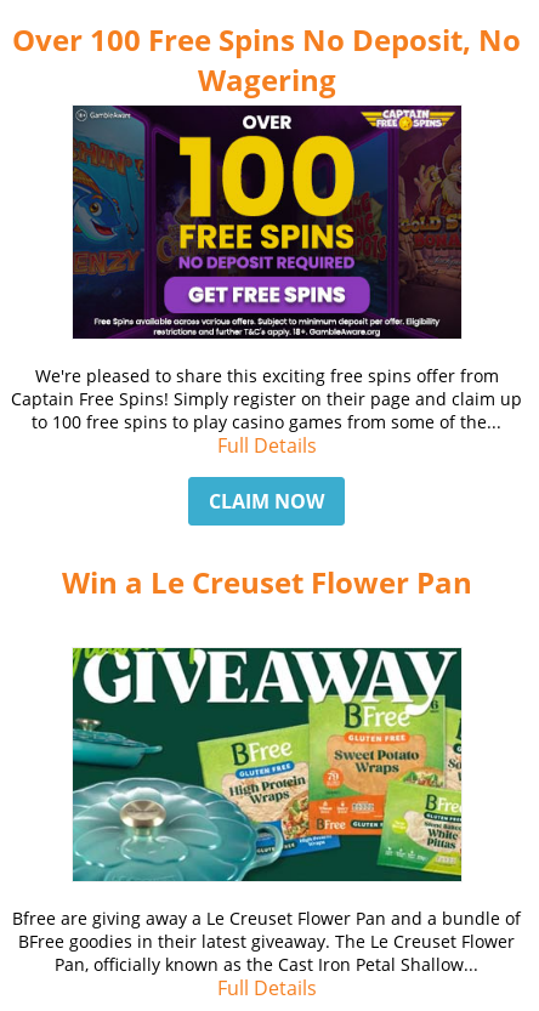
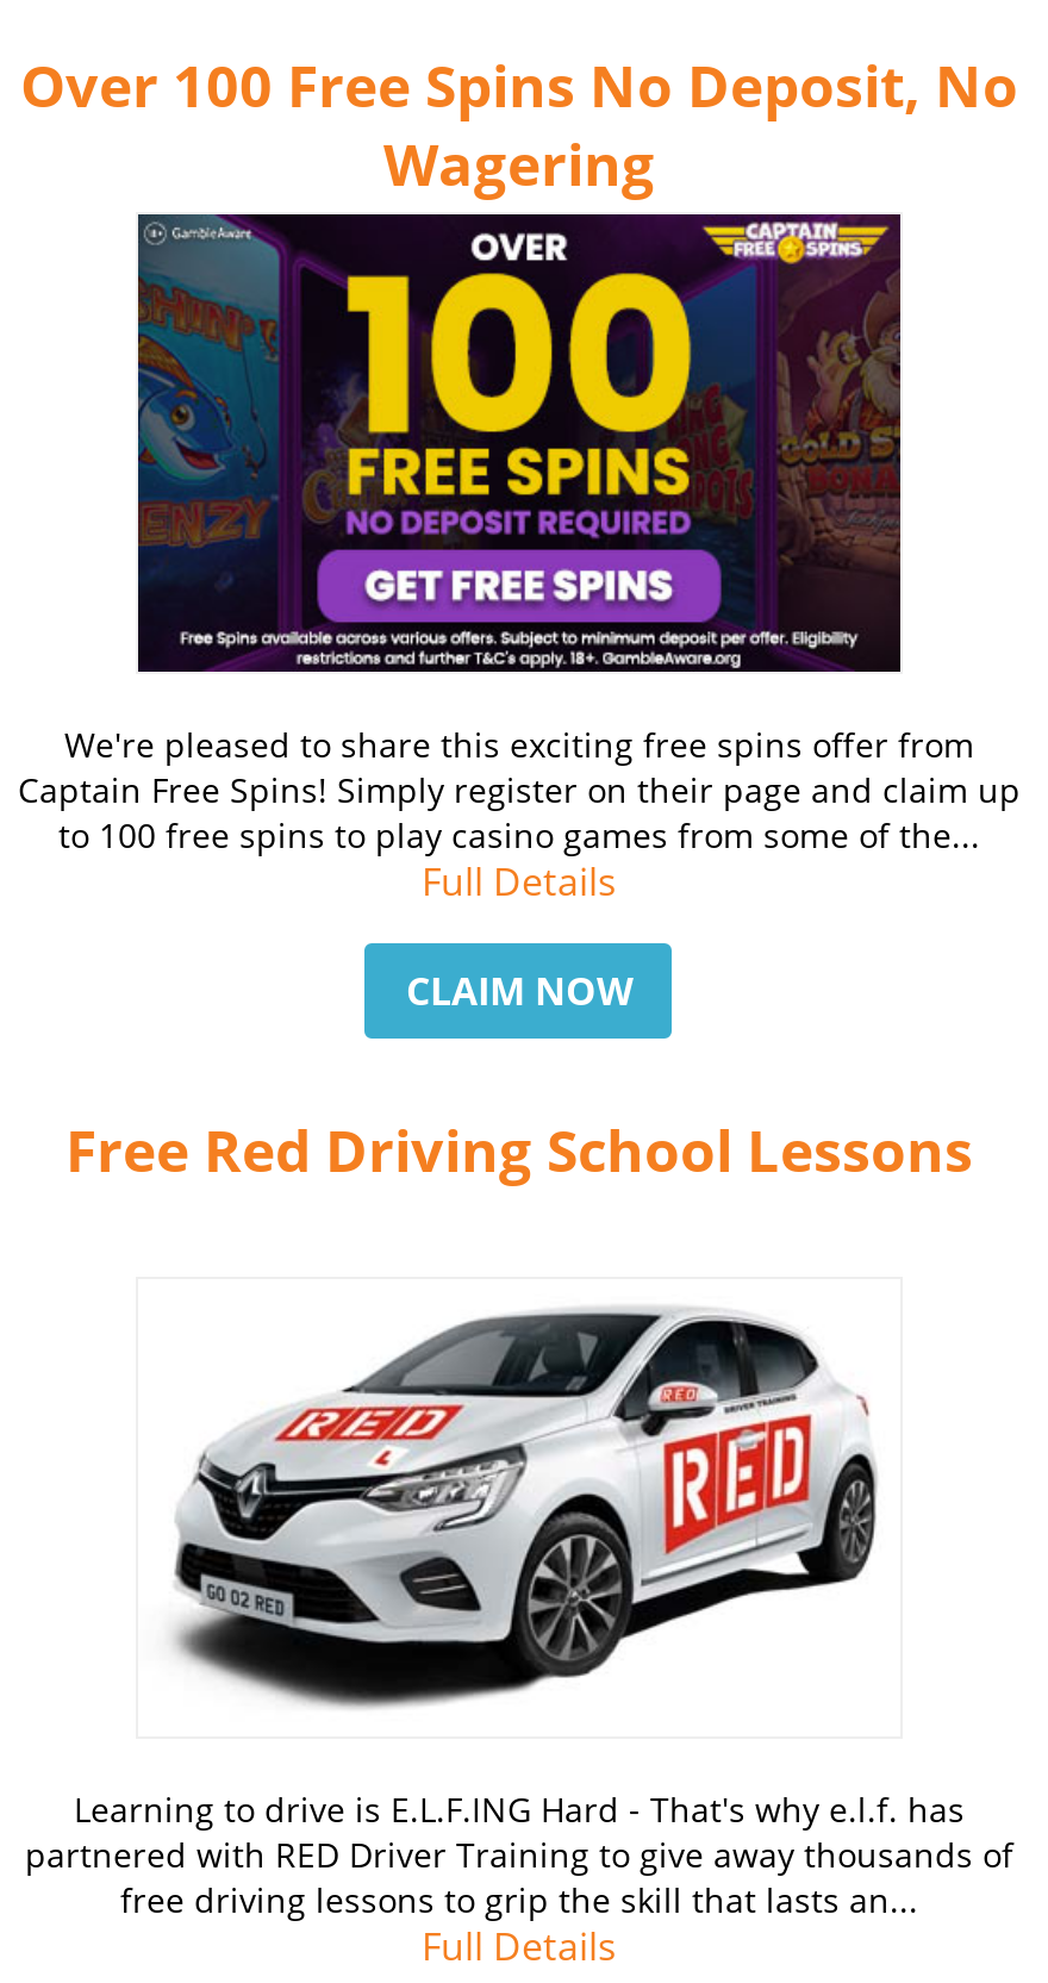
[62,562,472,602] Win a Le Creuset Flower Pan -> [65,1110,973,1188] Free Red Driving School Lessons
[13,647,521,976] [image] | Bfree are giving away a Le Creuset Flower Pan and a bundle of | BFree goodies in their latest giveaway. The Le Creuset Flower | Pan, officially known as the Cast Iron Petal Shallow... -> [25,1279,1013,1922] [image] | Learning to drive is E.L.F.ING Hard - That's why e.l.f. has | partnered with RED Driver Training to give away thousands of | free driving lessons to grip the skill that lasts an...

